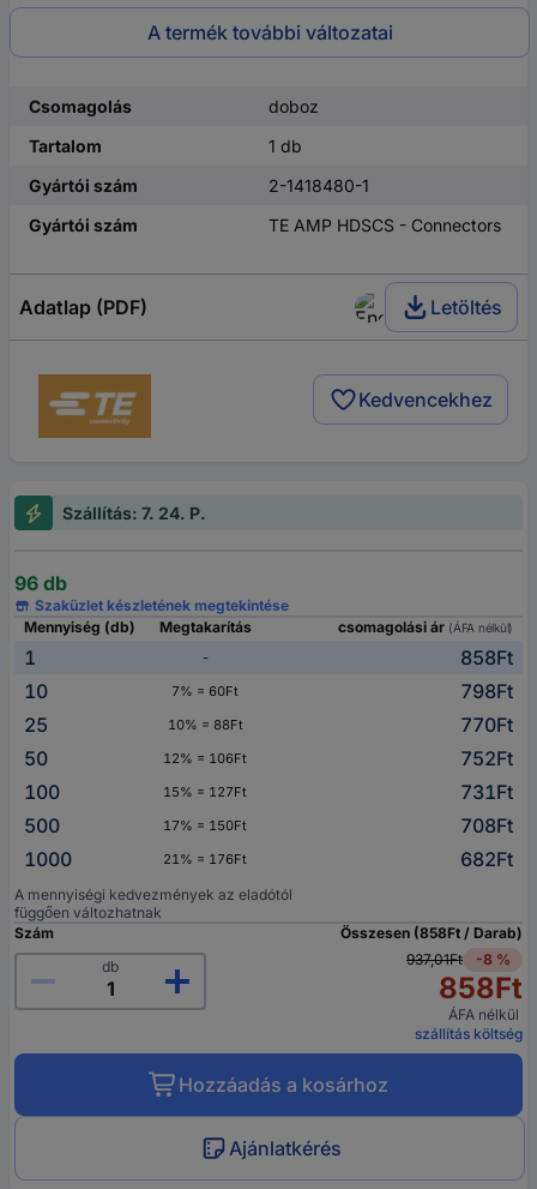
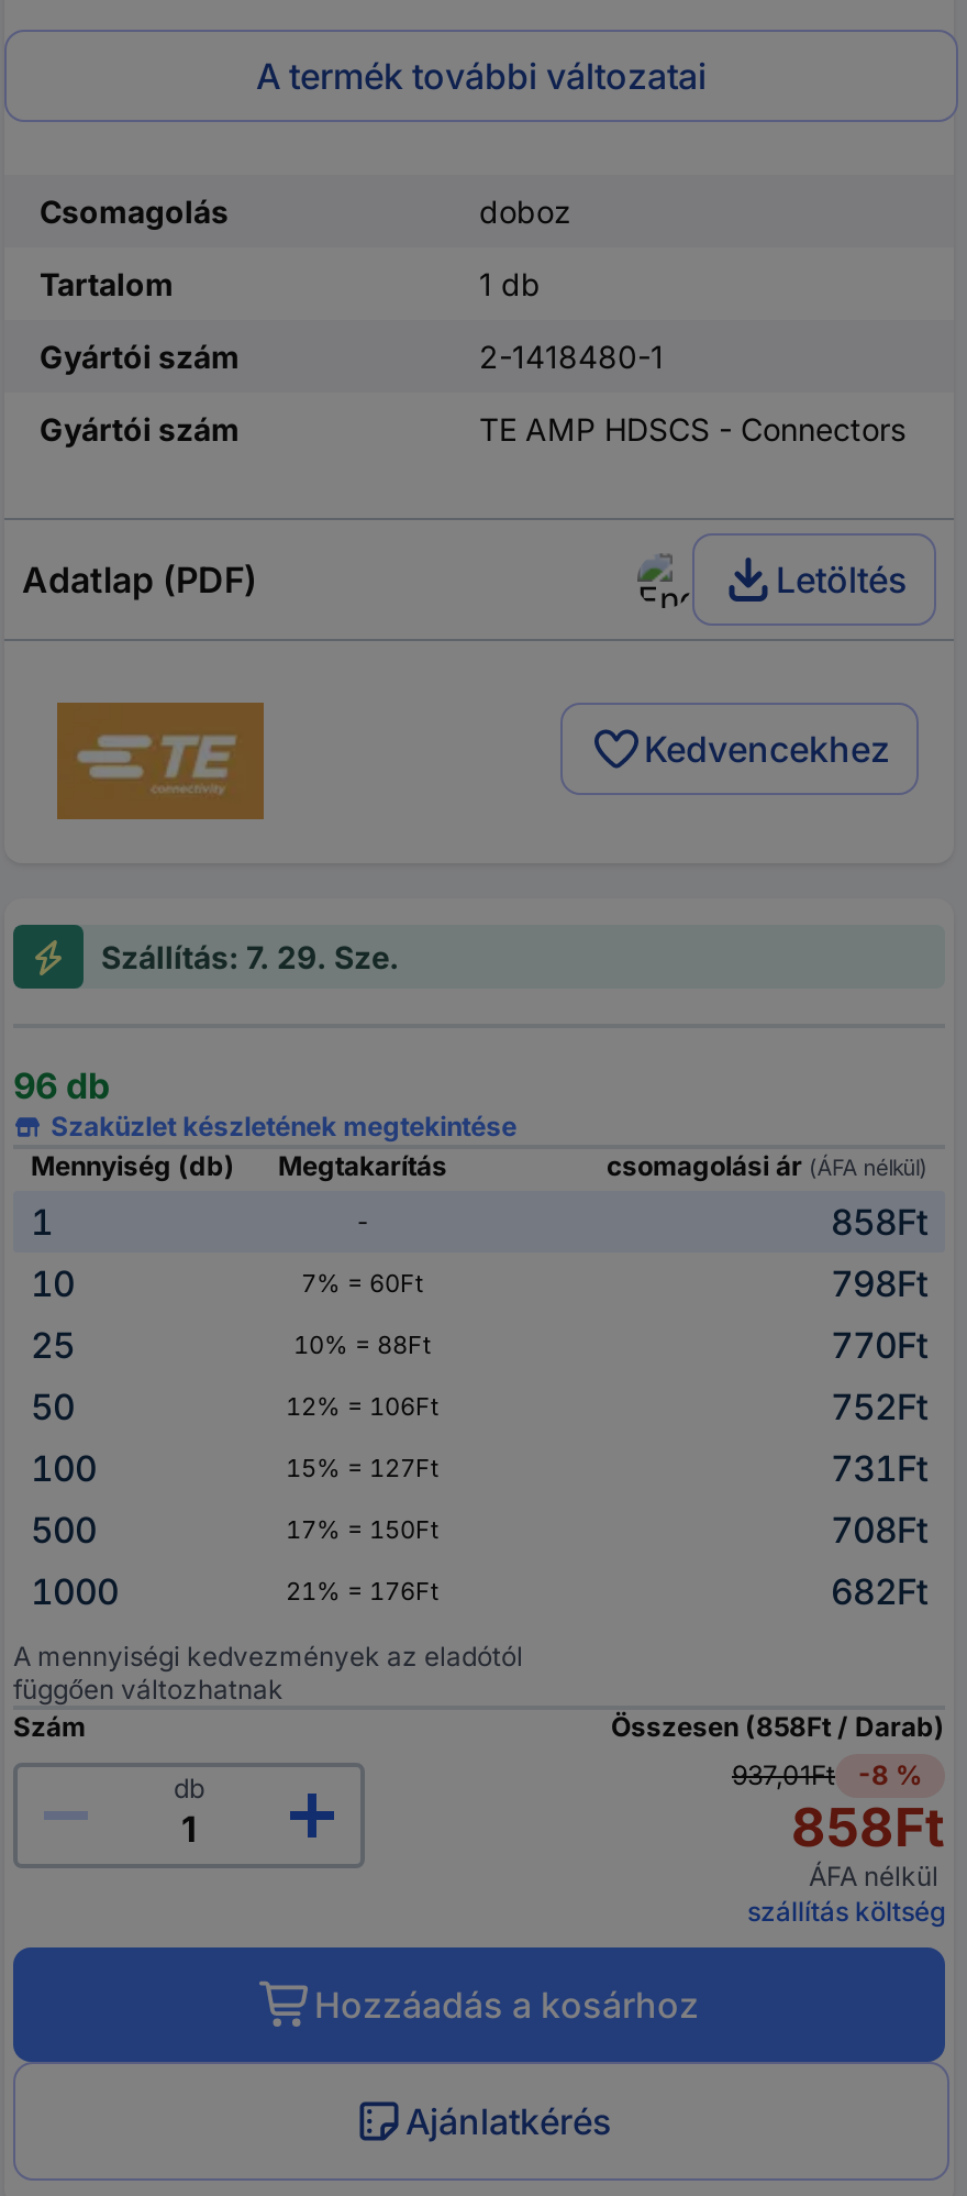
[62,503,206,524] Szállítás: 7. 24. P. -> [101,939,400,976] Szállítás: 7. 29. Sze.

